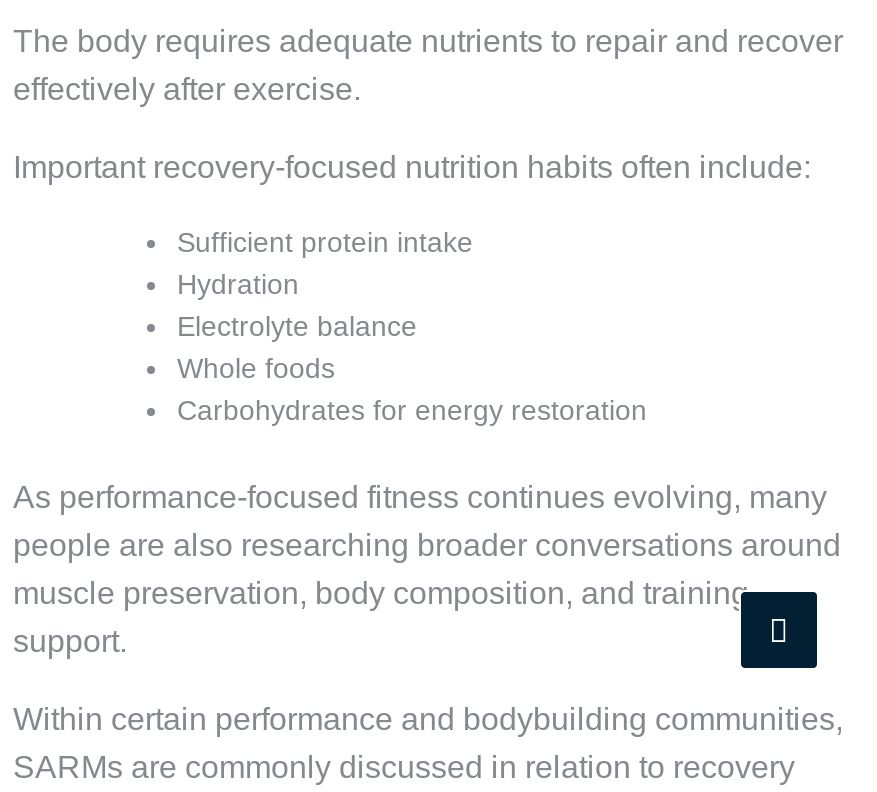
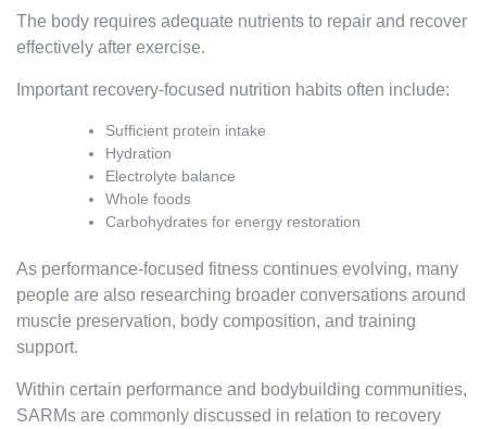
[739,590,819,670] [image] -> none

